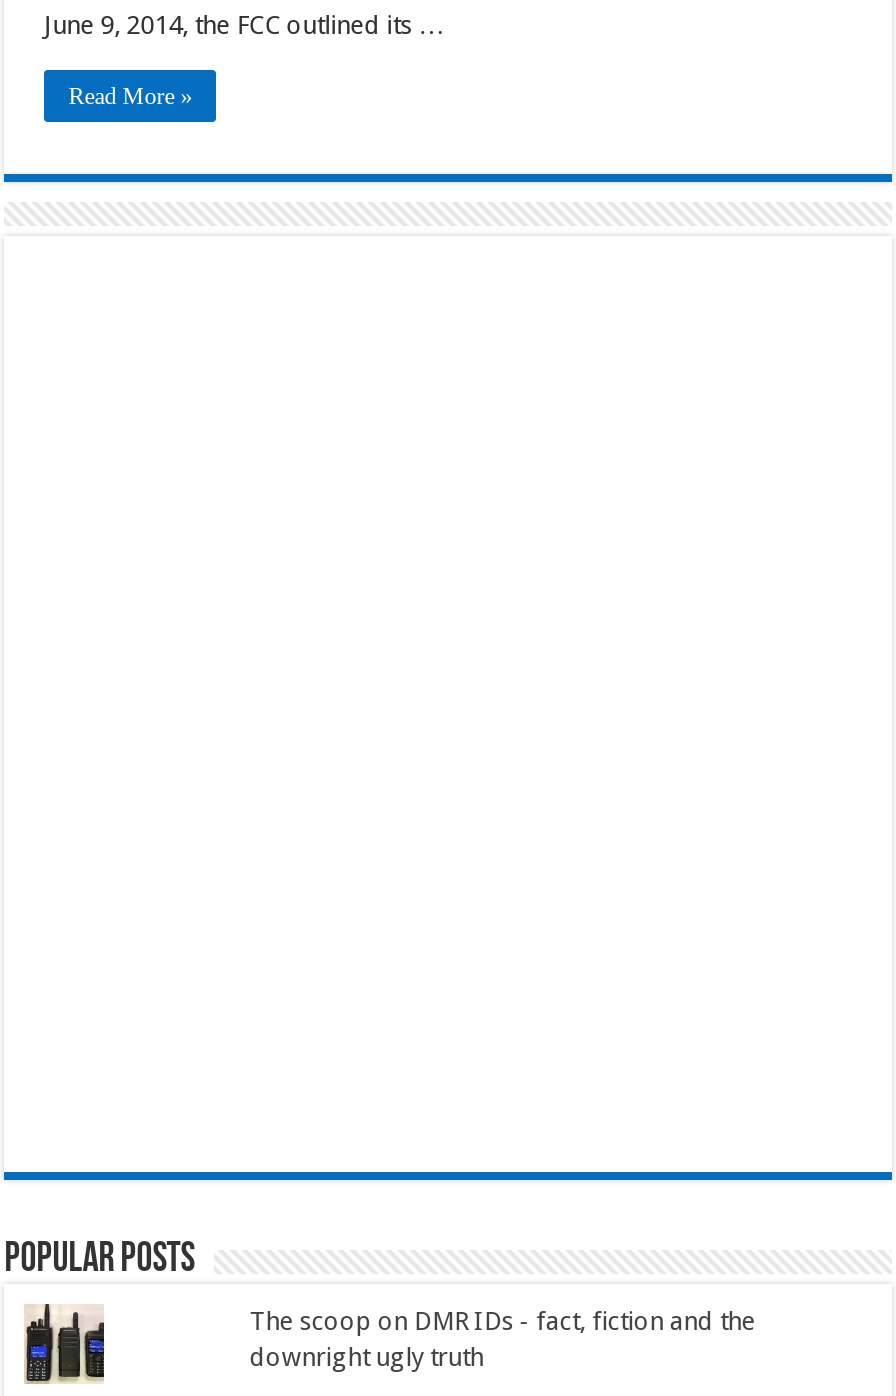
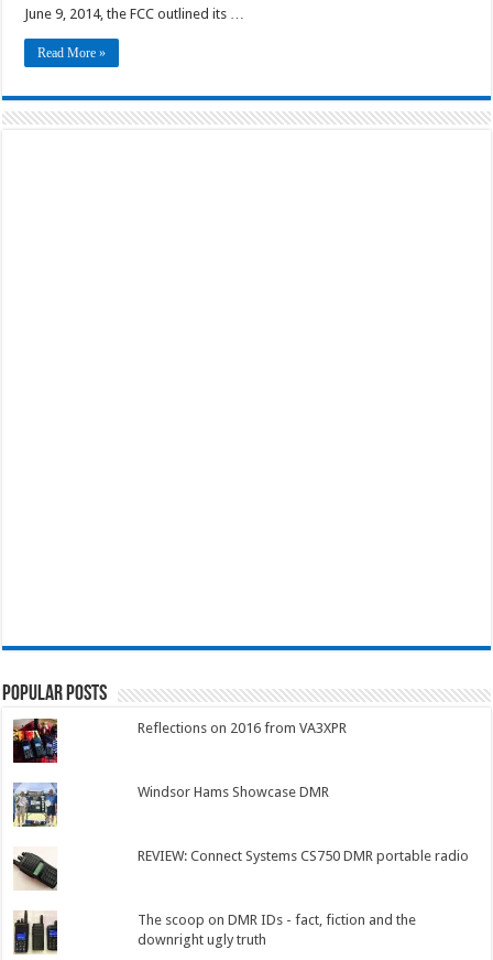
none -> [12,781,58,828] [image]
none -> [12,851,58,892] [image]
none -> [13,718,58,764] [image]
none -> [137,720,347,736] Reflections on 2016 from VA3XPR
none -> [137,784,329,800] Windsor Hams Showcase DMR
none -> [137,848,469,864] REVIEW: Connect Systems CS750 DMR portable radio

